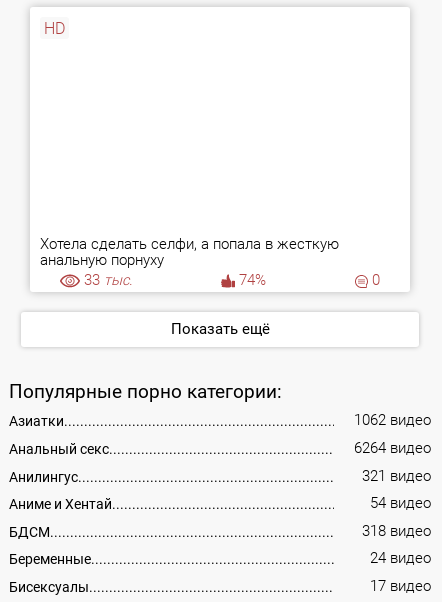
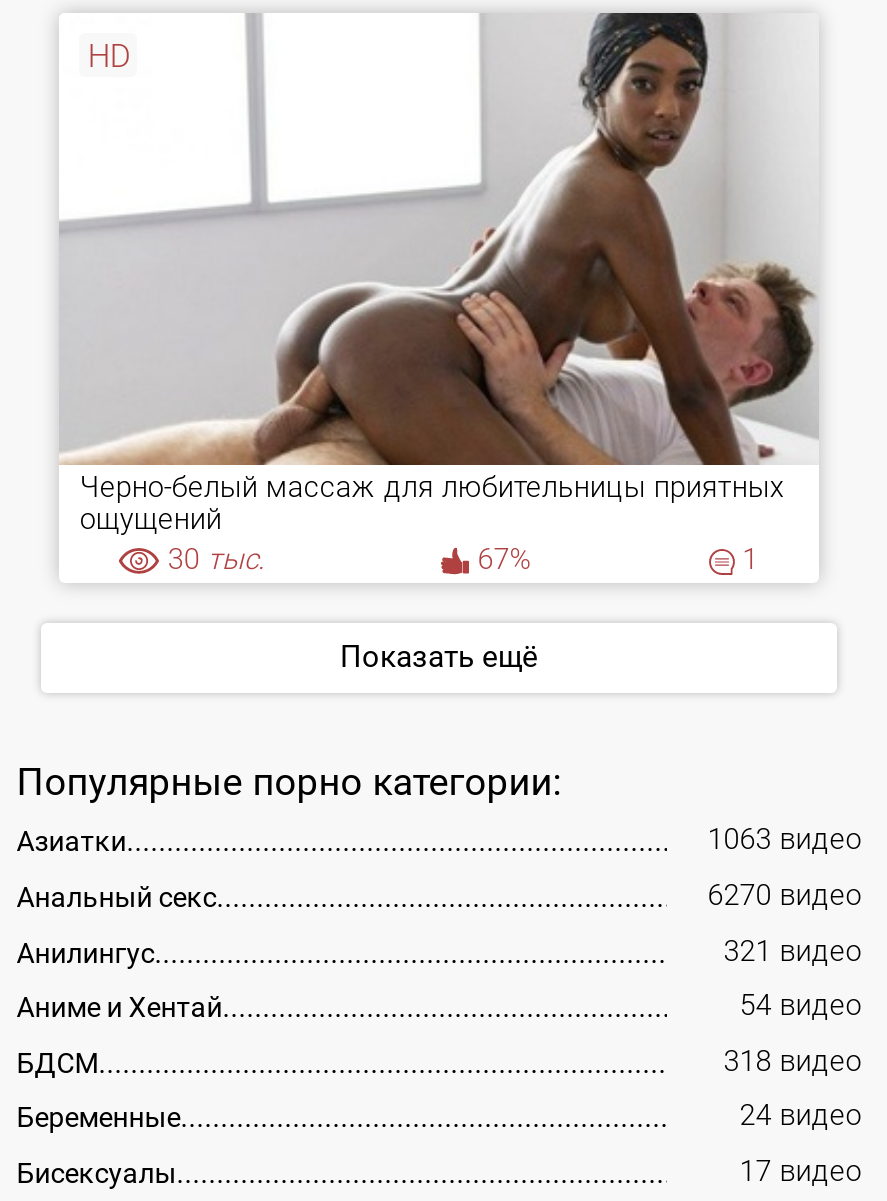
none -> [59,11,819,457] [image]
[40,236,380,289] Хотела сделать селфи, а попала в жесткую | анальную порнуху | 33 тыс. | 74% | 0 -> [80,471,784,577] Черно-белый массаж для любительницы приятных | ощущений | 30 тыс. | 67% | 1
[354,412,431,429] 1062 видео -> [708,824,862,858] 1063 видео
[354,440,431,457] 6264 видео -> [708,879,862,913] 6270 видео

